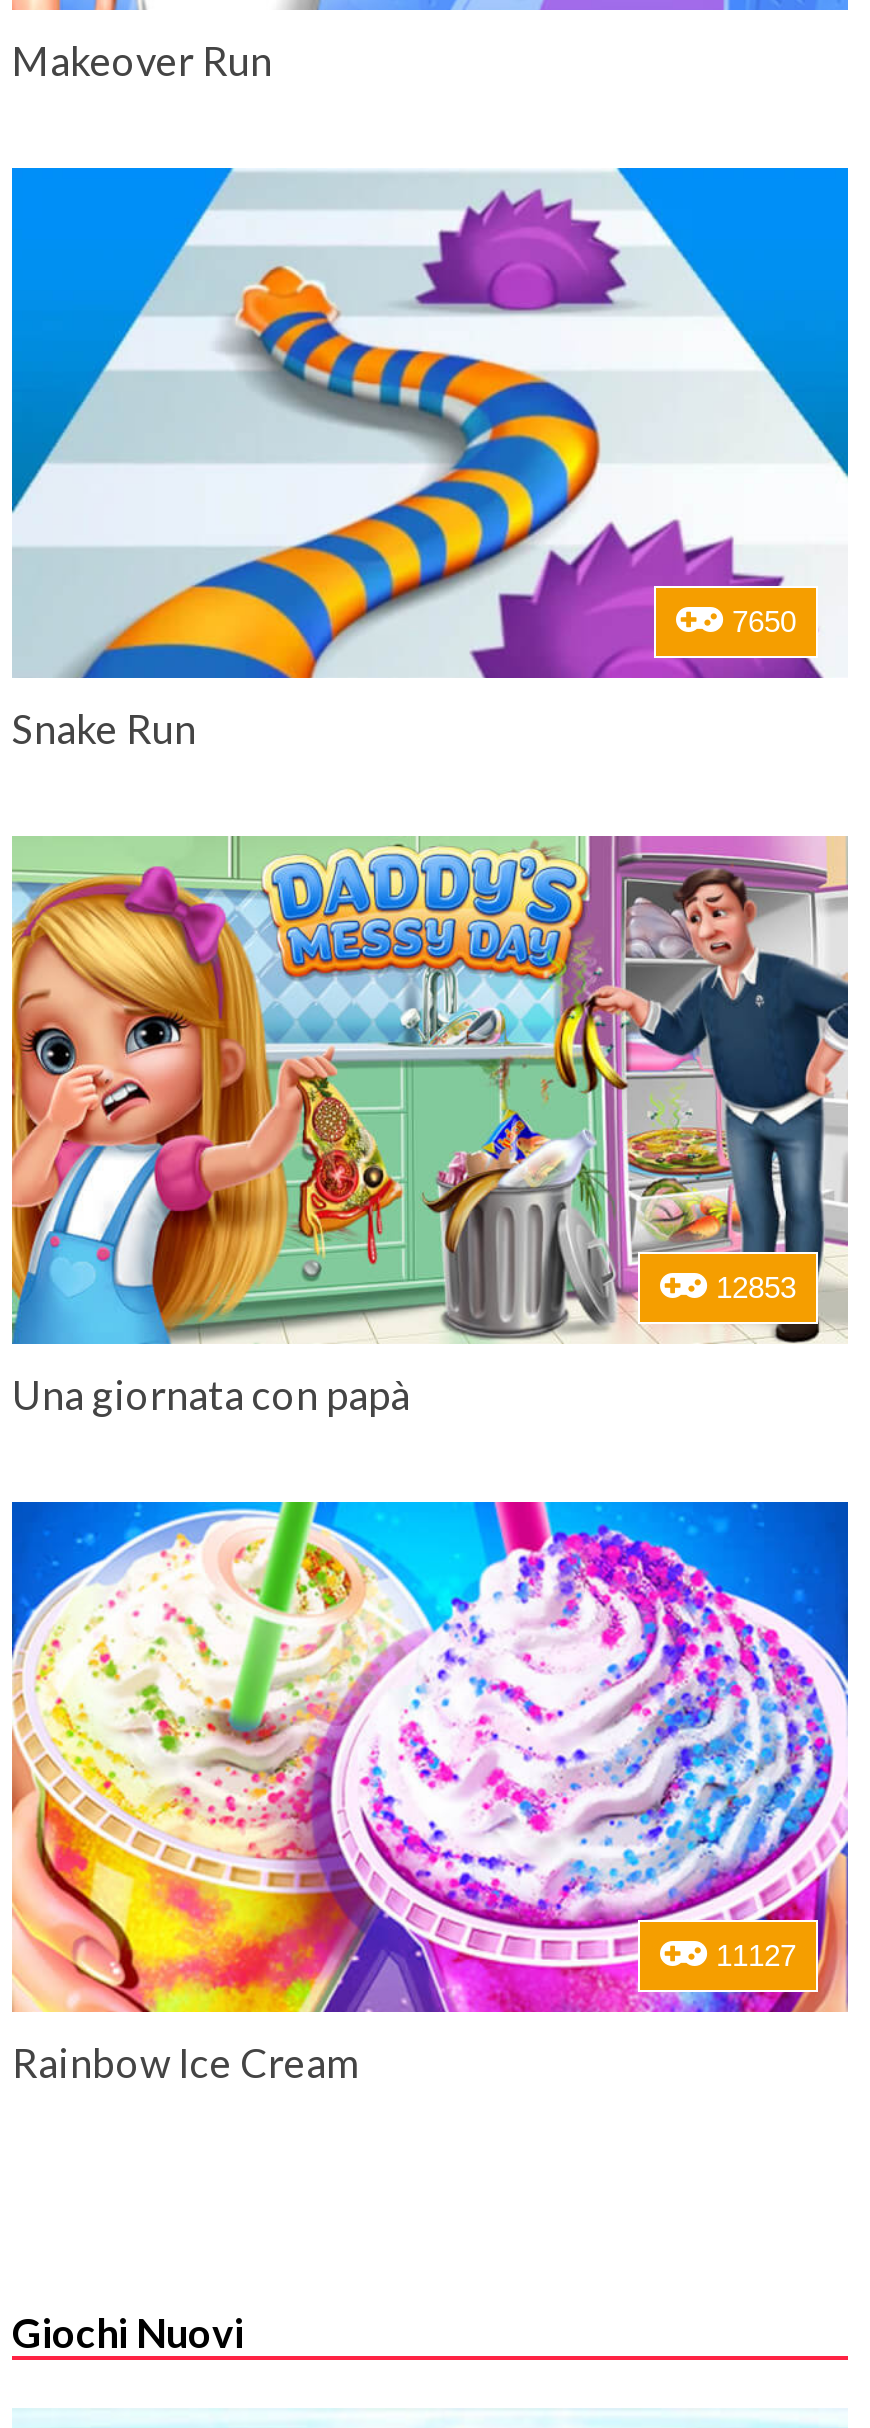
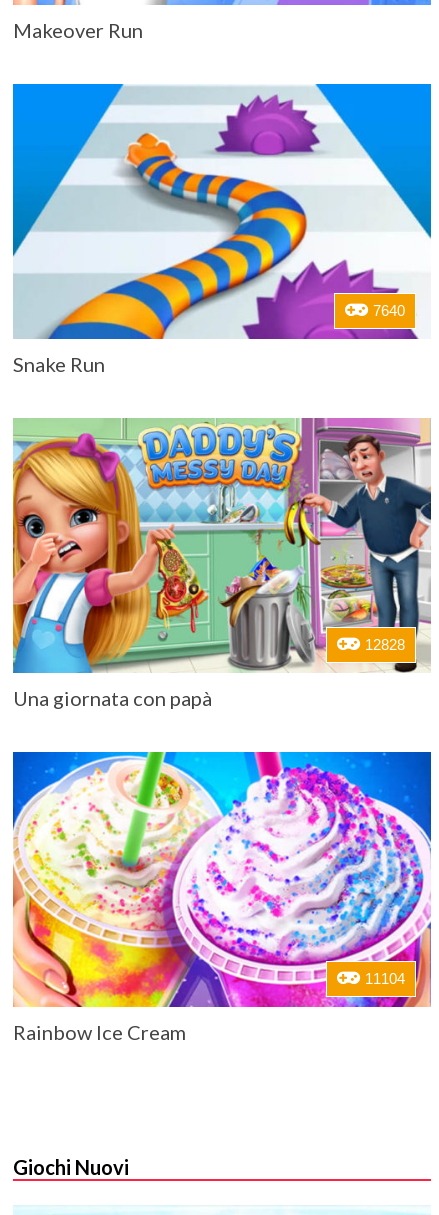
[732,604,796,638] 7650 -> [373,302,405,319] 7640
[716,1271,796,1305] 12853 -> [365,636,405,653] 12828
[716,1939,796,1973] 11127 -> [365,970,405,987] 11104

